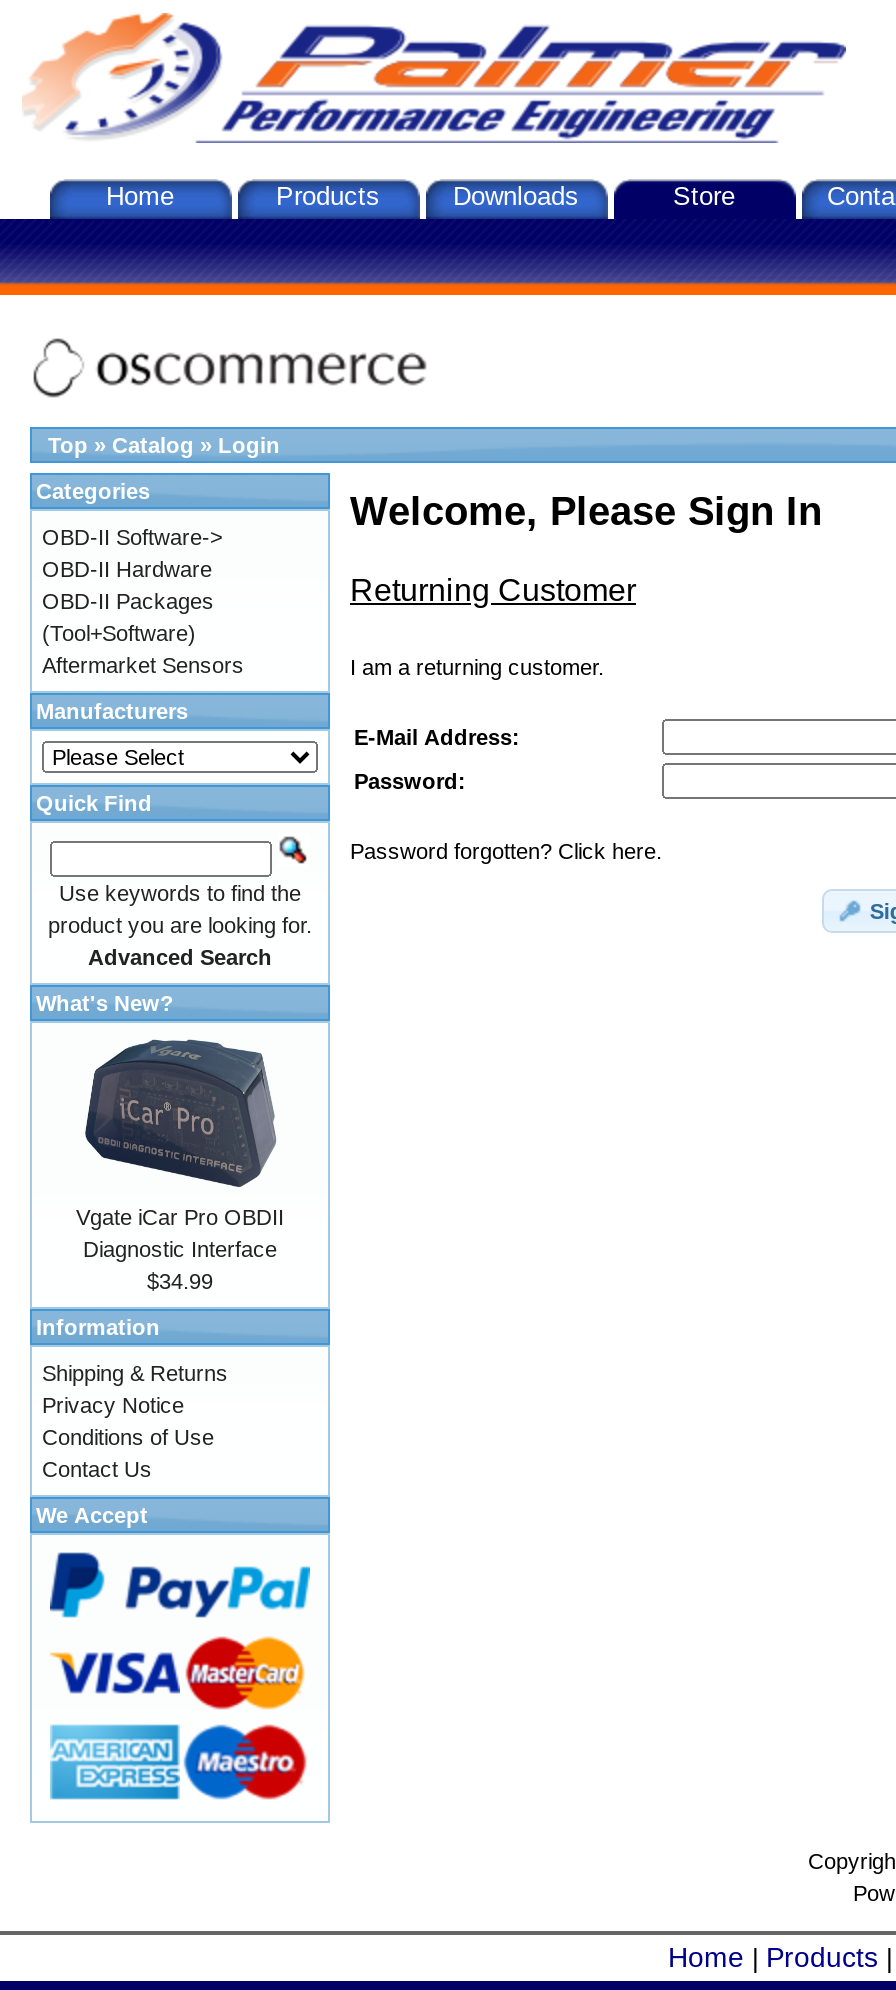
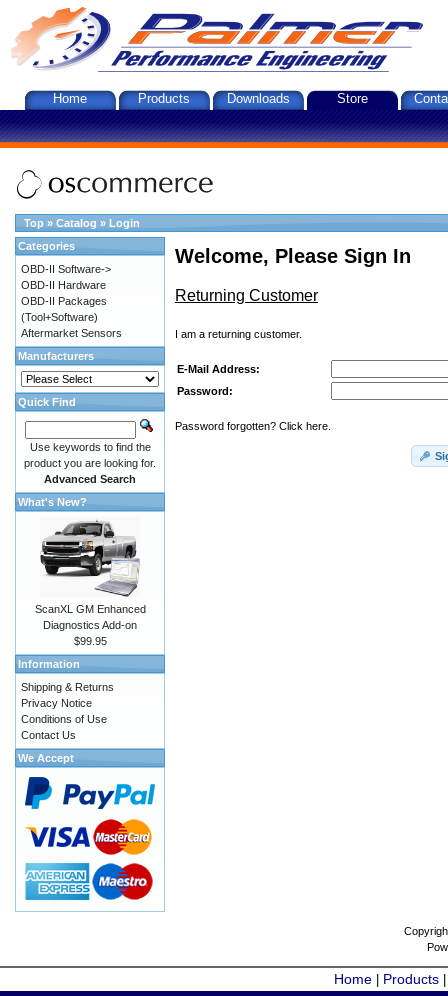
[76,1039,284,1293] [image] | Vgate iCar Pro OBDII | Diagnostic Interface | $34.99 -> [34,521,145,647] [image] | ScanXL GM Enhanced | Diagnostics Add-on | $99.95

